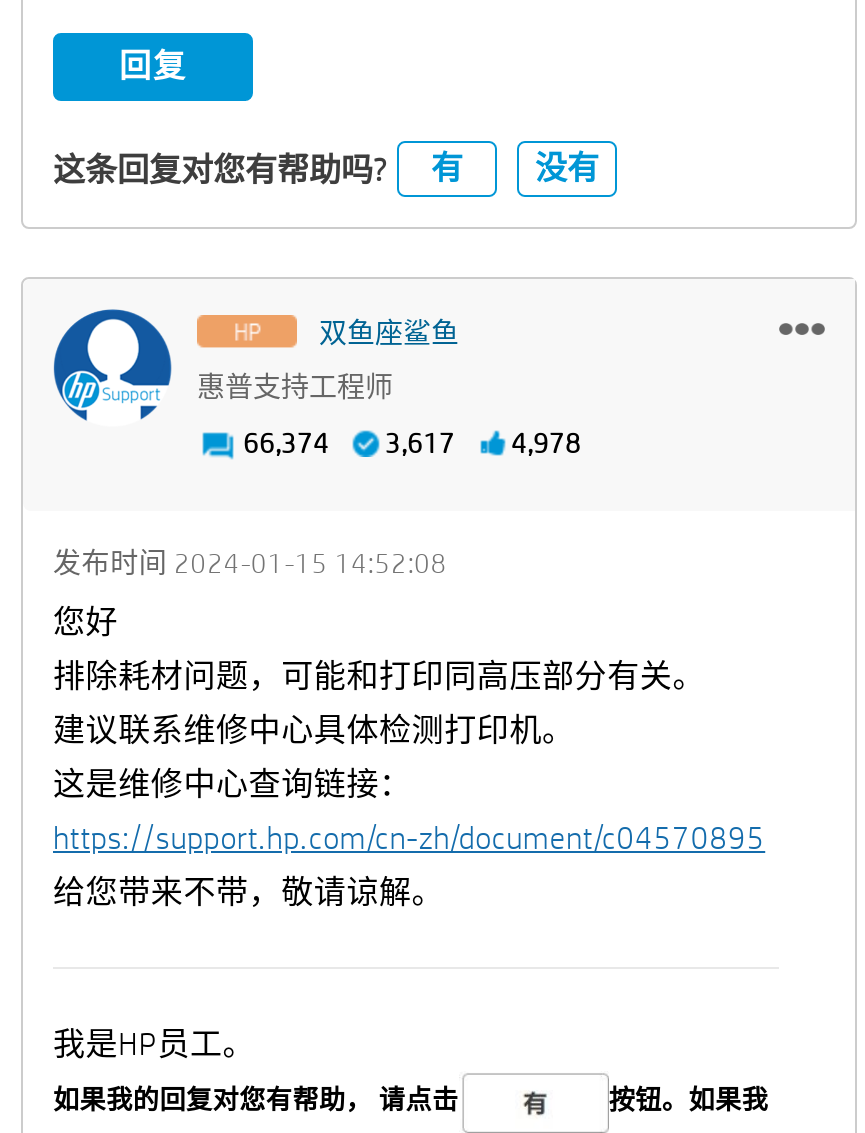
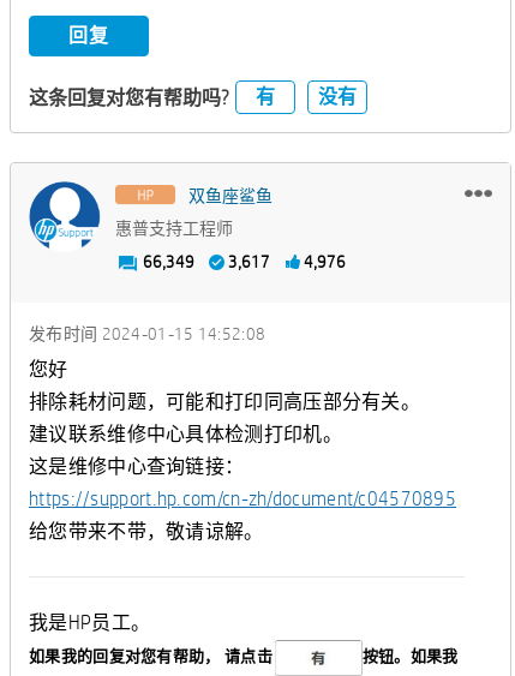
[243,425,335,461] 66,374 -> [143,251,198,273] 66,349
[511,425,581,461] 4,978 -> [304,251,346,273] 4,976

